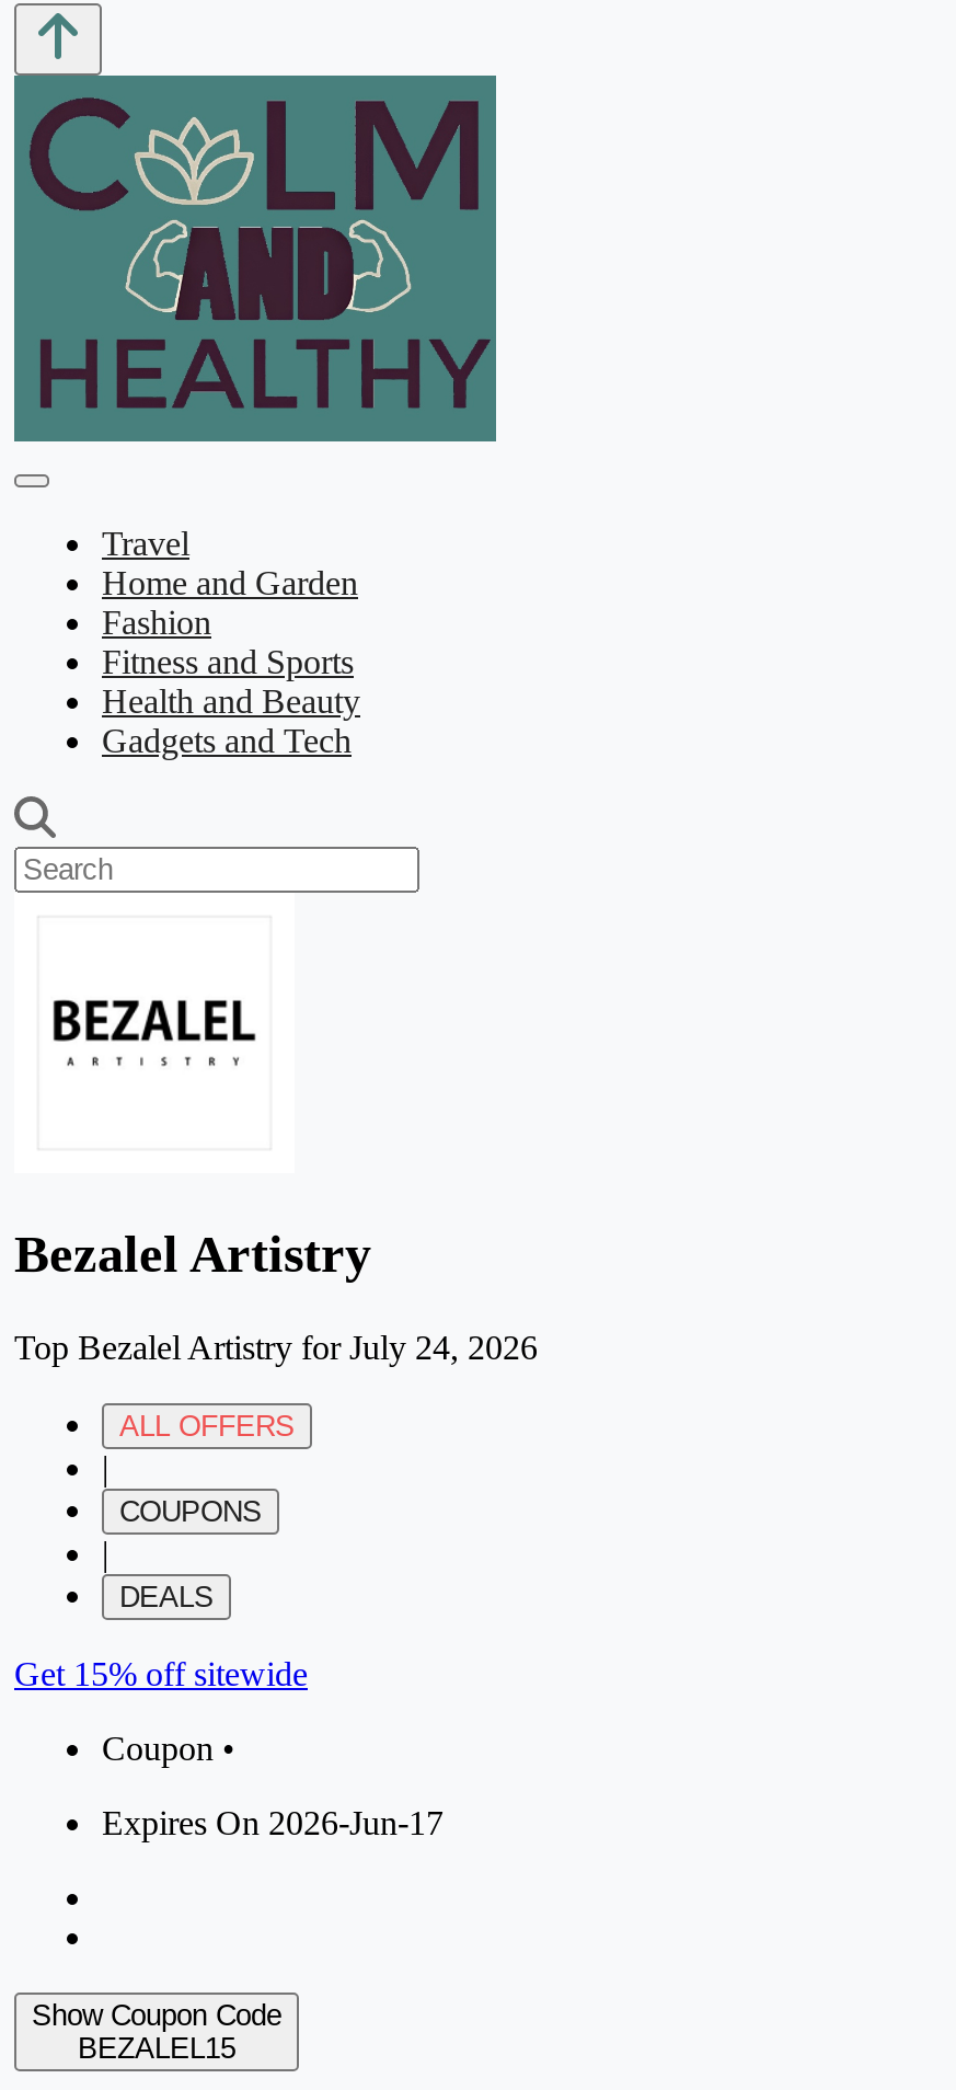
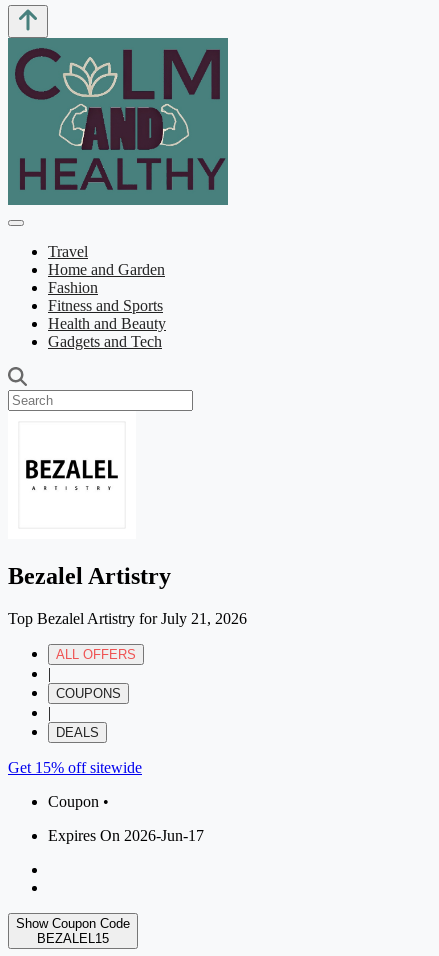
[14,1328,538,1366] Top Bezalel Artistry for July 24, 2026 -> [8,610,247,627] Top Bezalel Artistry for July 21, 2026

